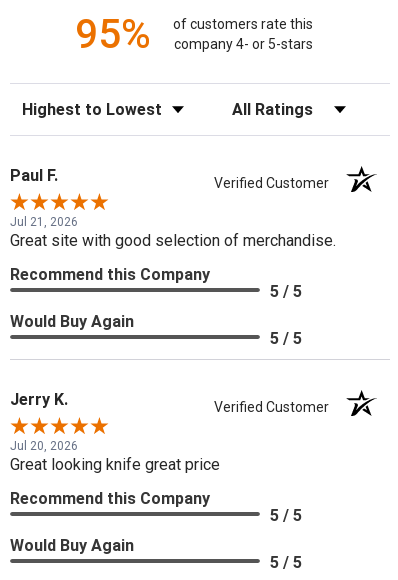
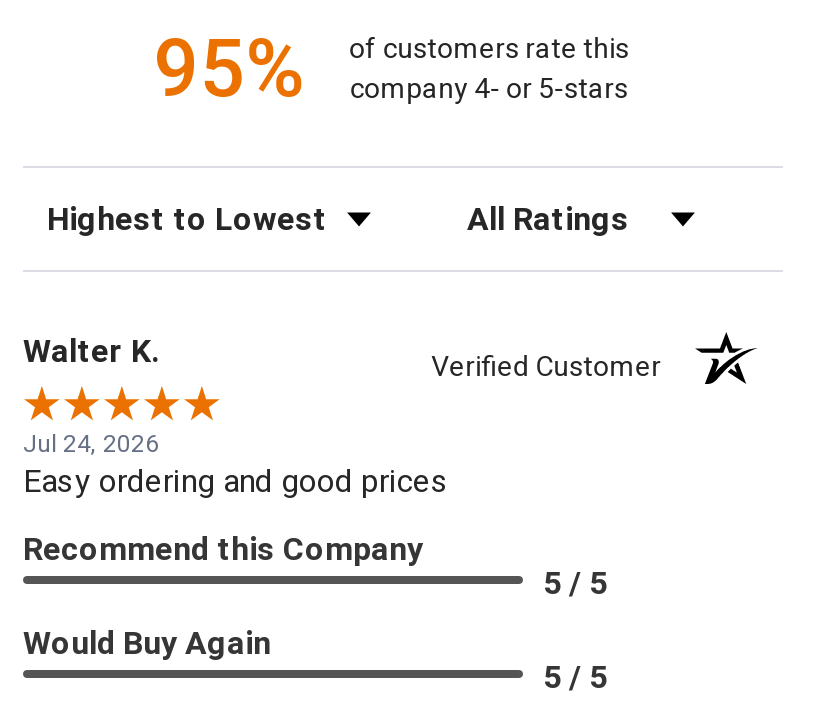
[10,166,58,185] Paul F. -> [23,332,159,370] Walter K.
[10,215,338,474] Jul 21, 2026 | Great site with good selection of merchandise. | Recommend this Company | 5 / 5 | Would Buy Again | 5 / 5 | Jerry K. | Verified Customer | Jul 20, 2026 | Great looking knife great price -> [23,430,449,500] Jul 24, 2026 | Easy ordering and good prices

